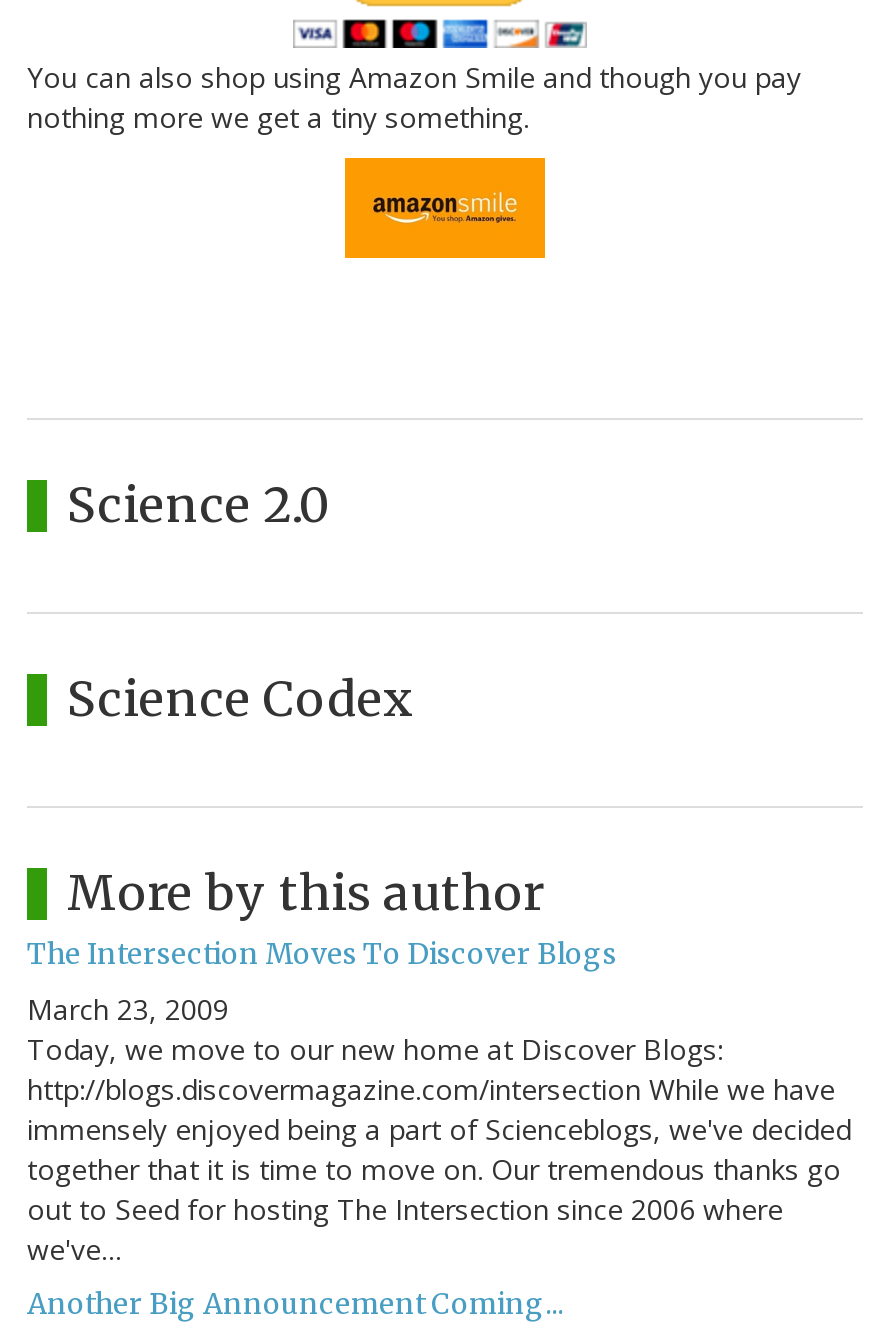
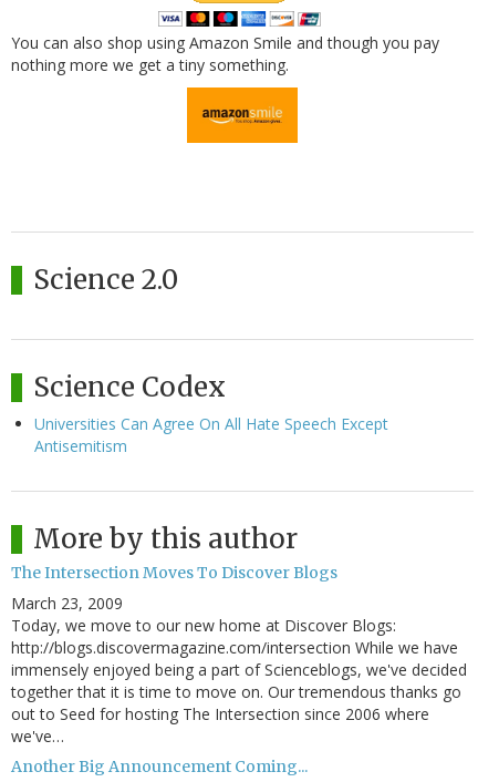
none -> [34,413,388,456] Universities Can Agree On All Hate Speech Except | Antisemitism

